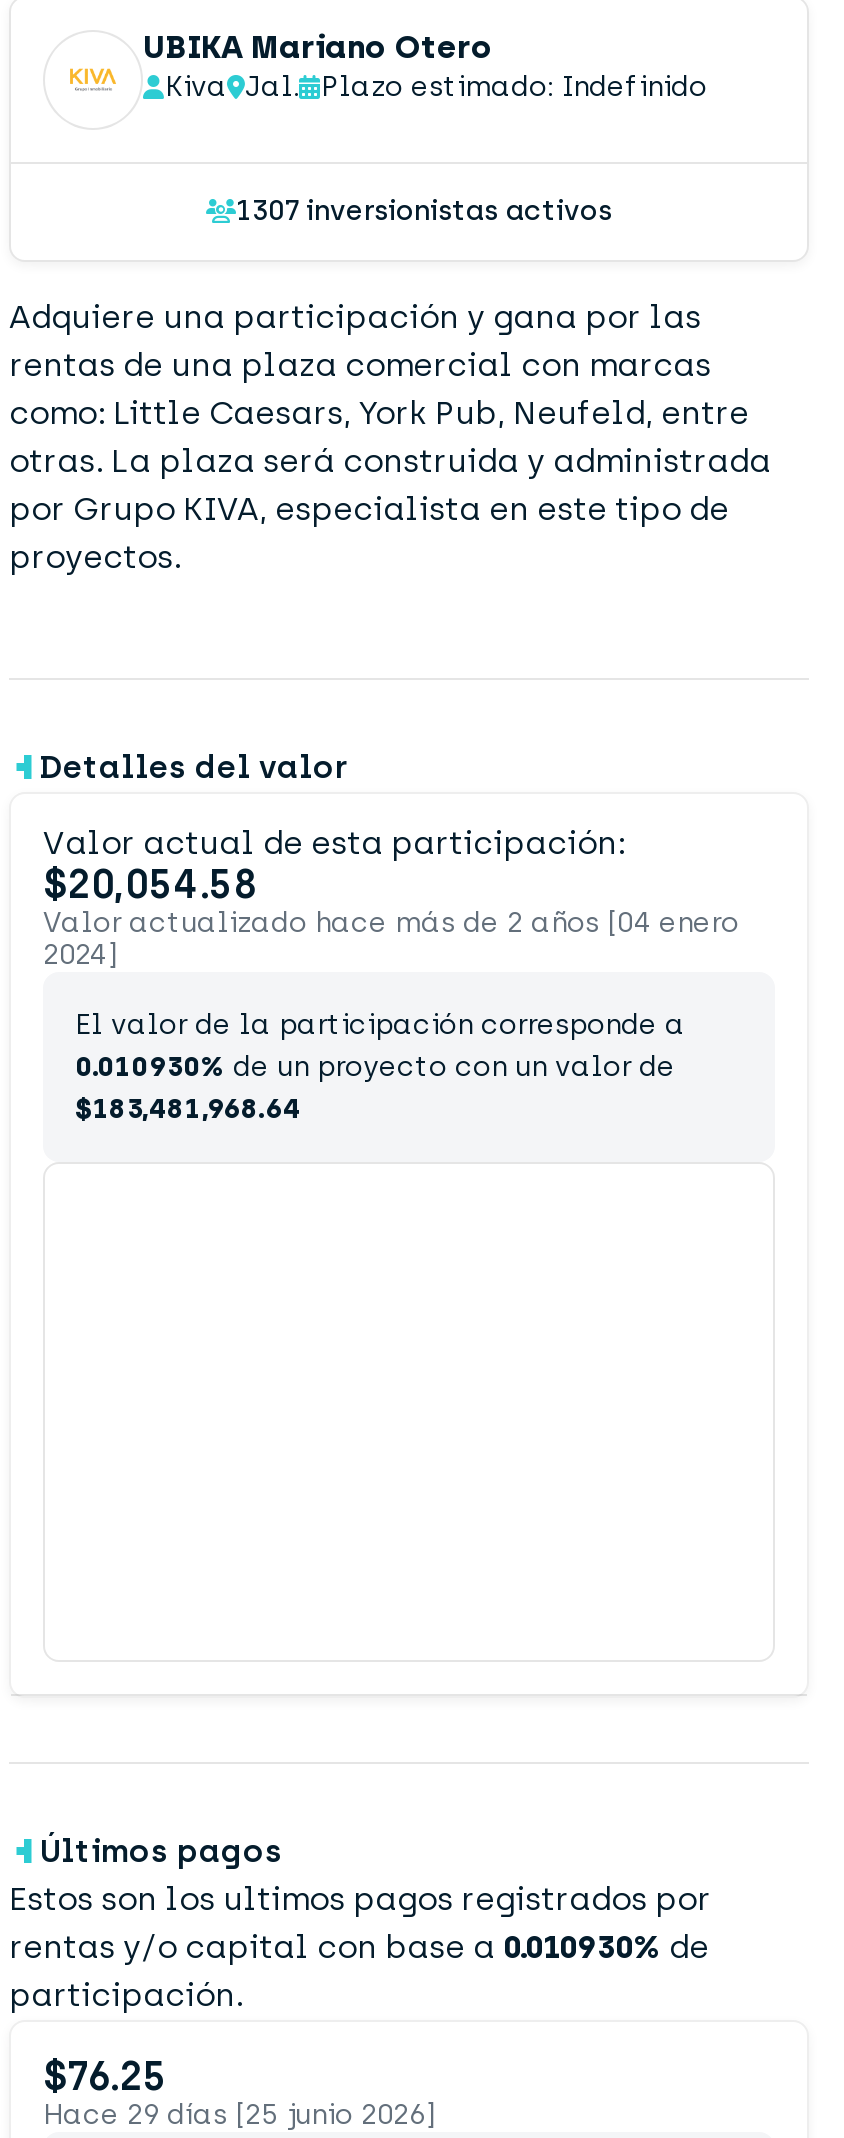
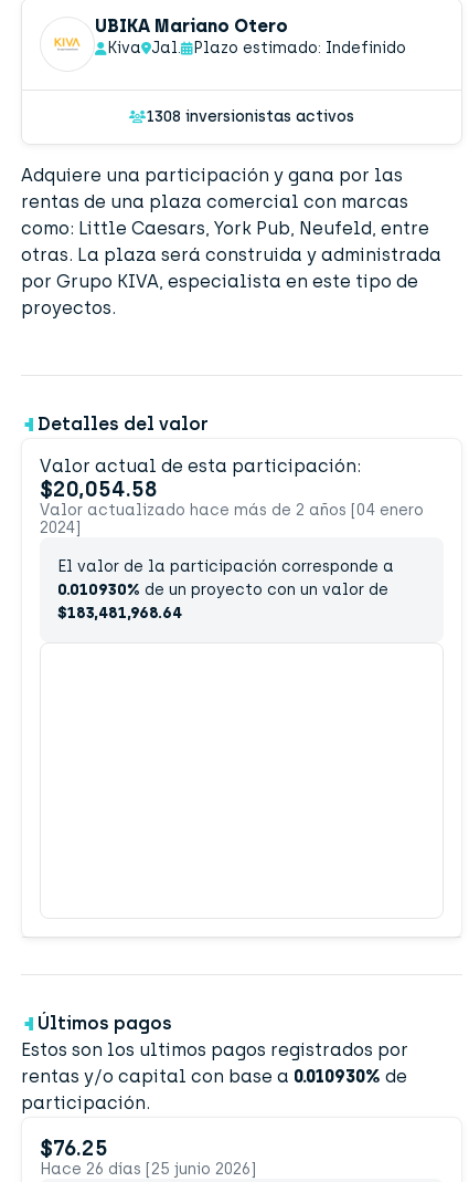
[236,194,612,228] 1307 inversionistas activos -> [146,107,354,126] 1308 inversionistas activos
[43,2098,435,2132] Hace 29 días [25 junio 2026] -> [40,1160,256,1179] Hace 26 días [25 junio 2026]

